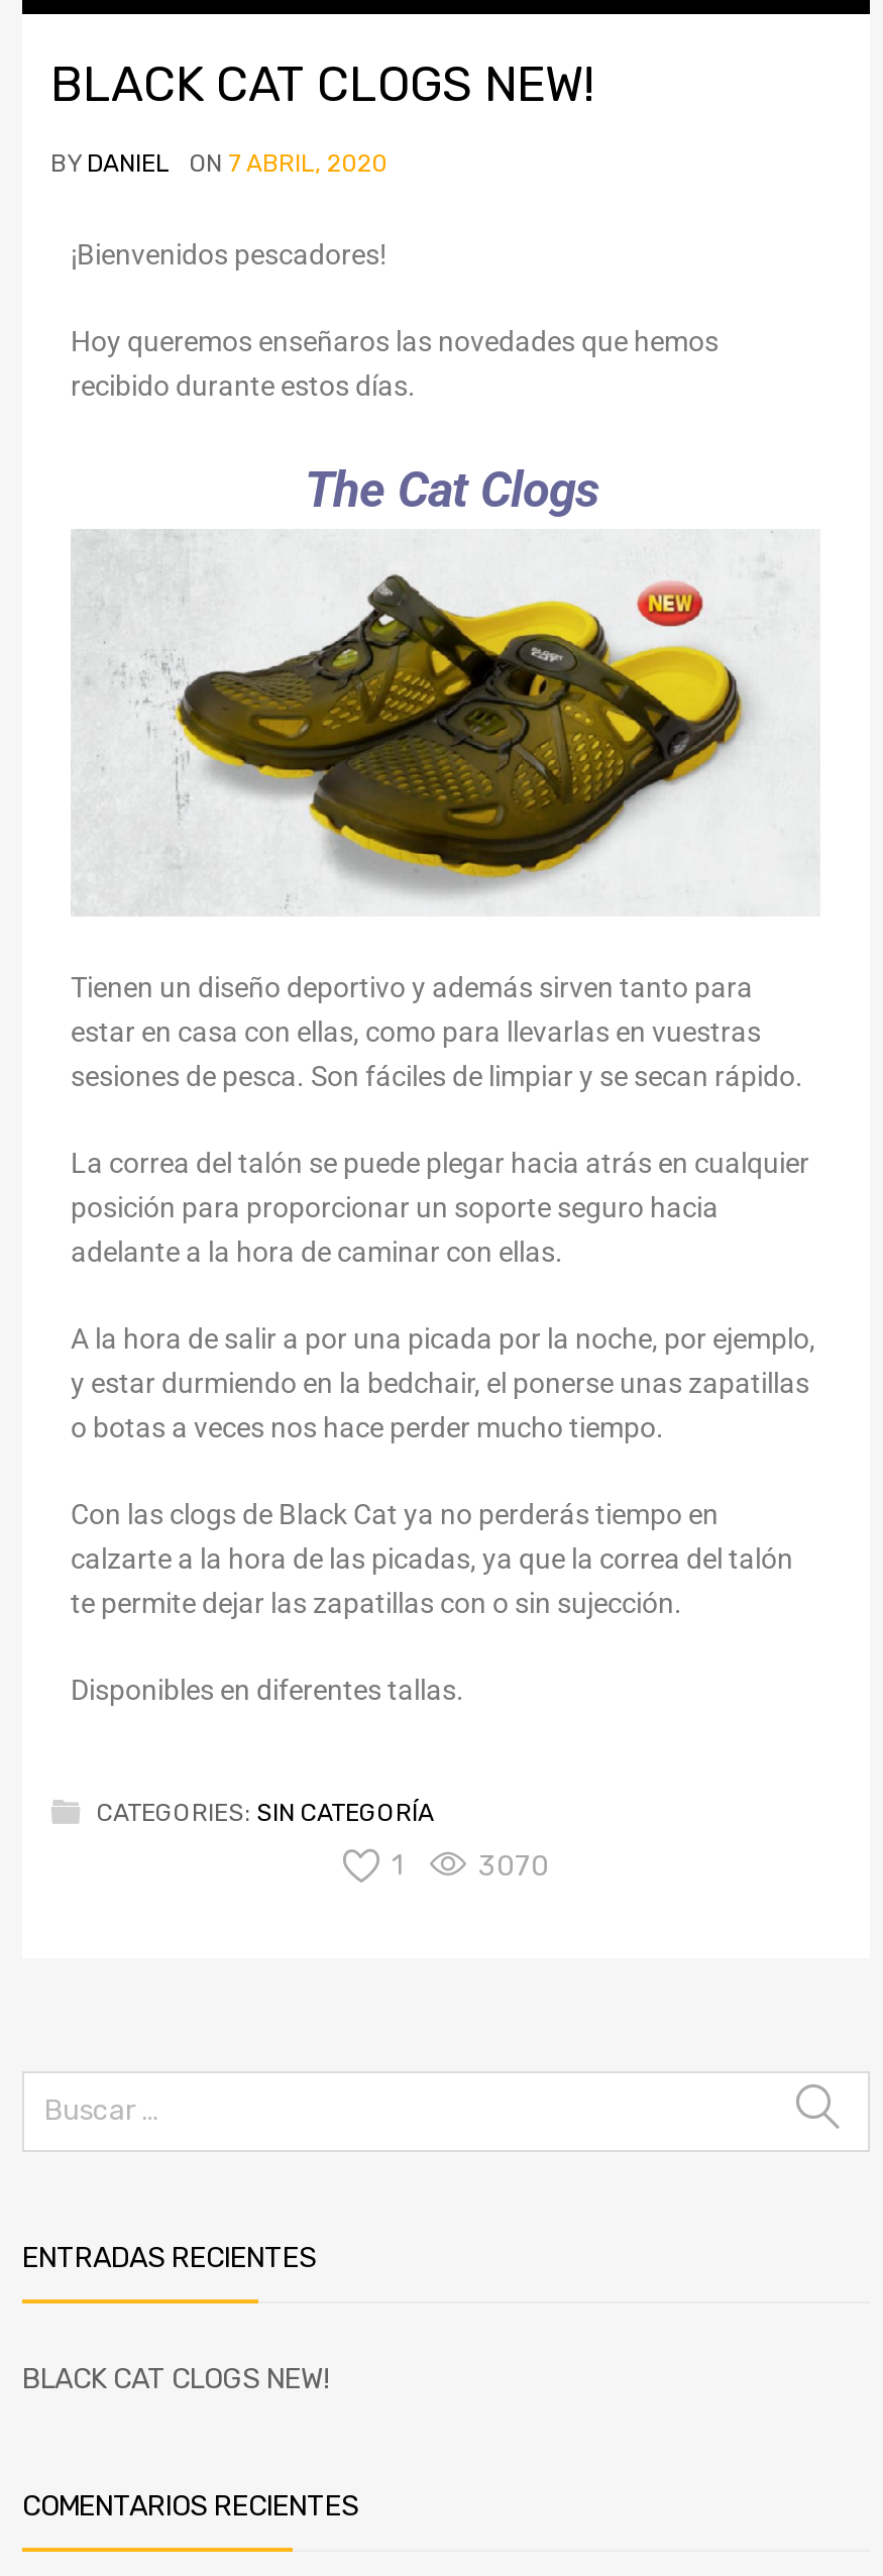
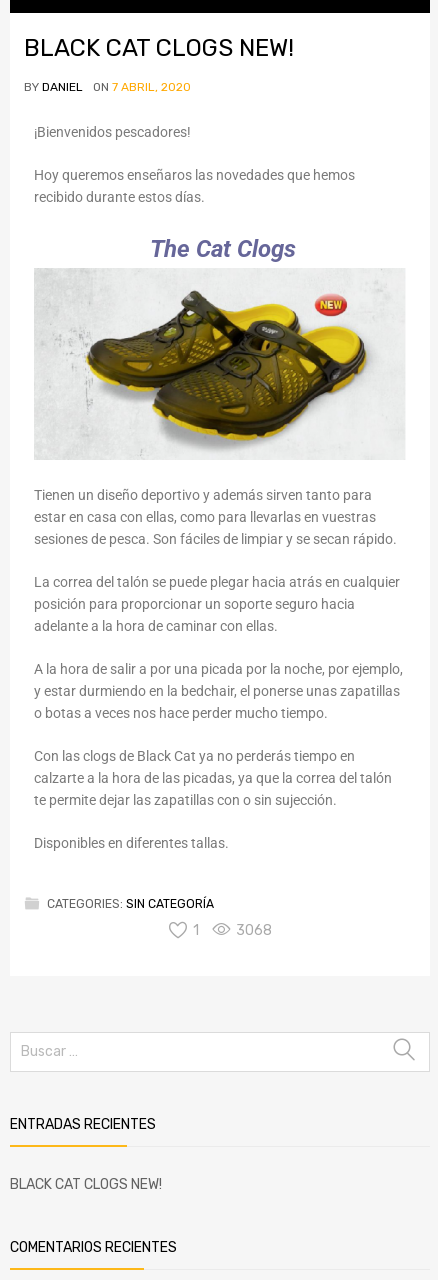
[478,1849,549,1883] 3070 -> [235,922,271,939] 3068

